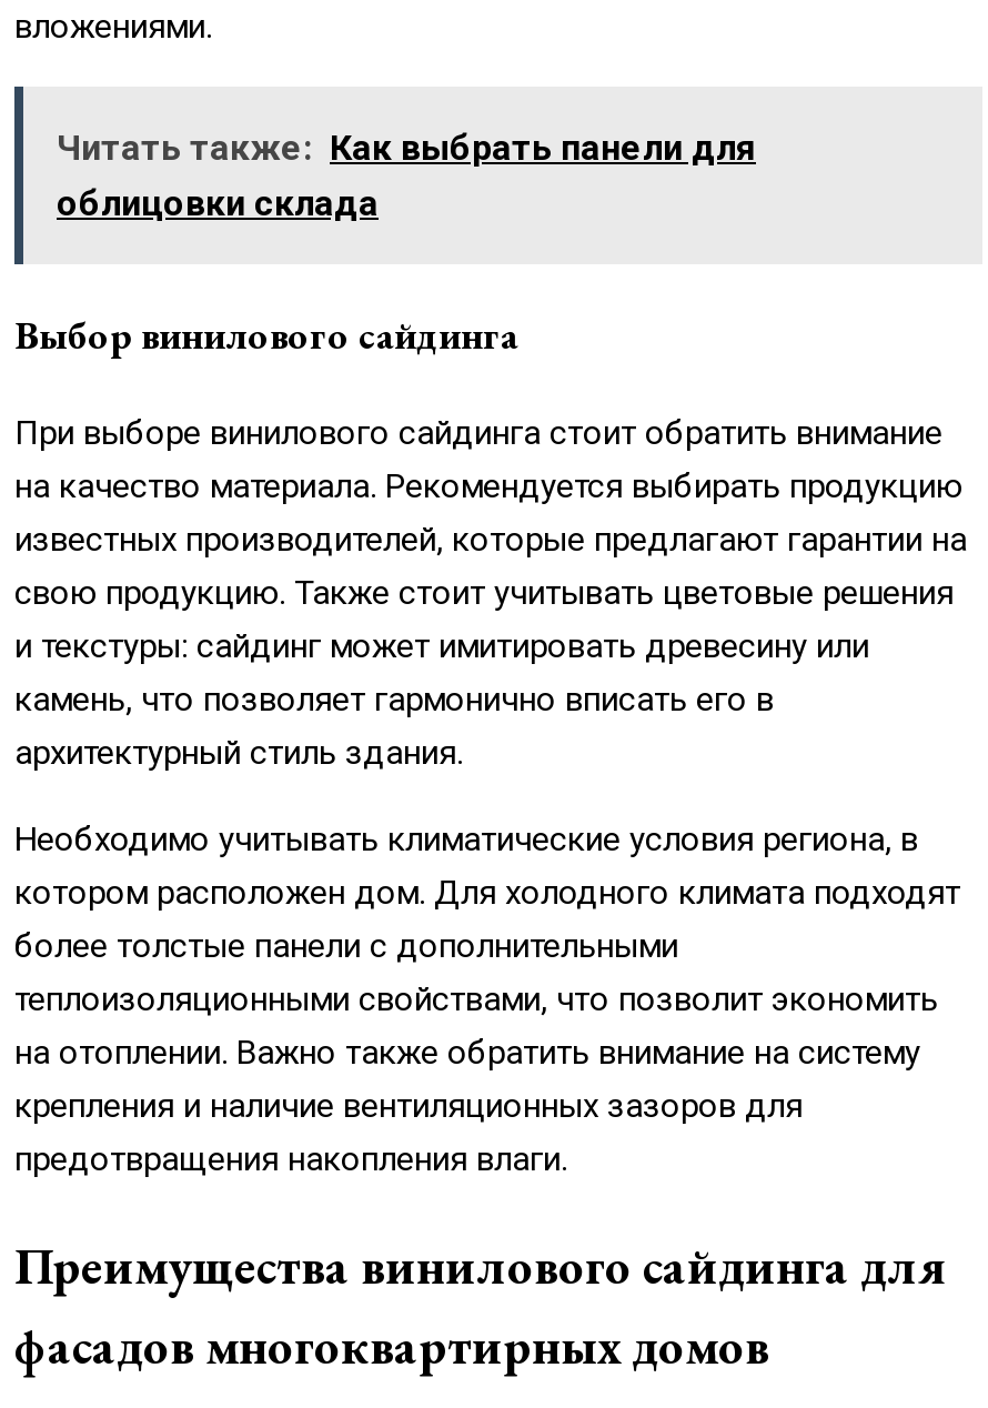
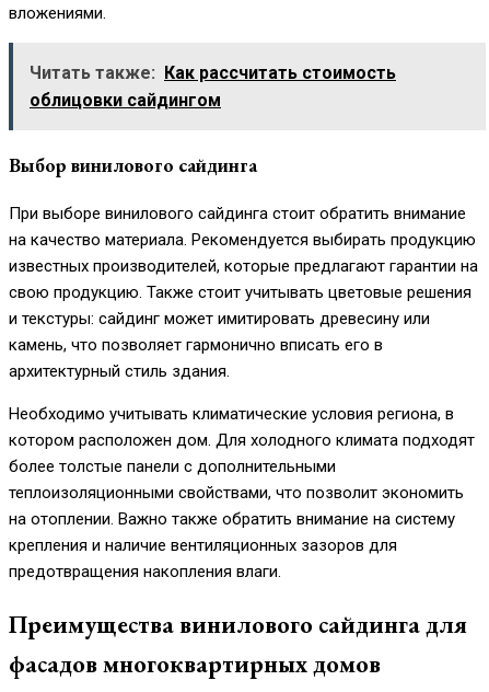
[57,127,756,225] Читать также: Как выбрать панели для | облицовки склада -> [30,63,396,111] Читать также: Как рассчитать стоимость | облицовки сайдингом

